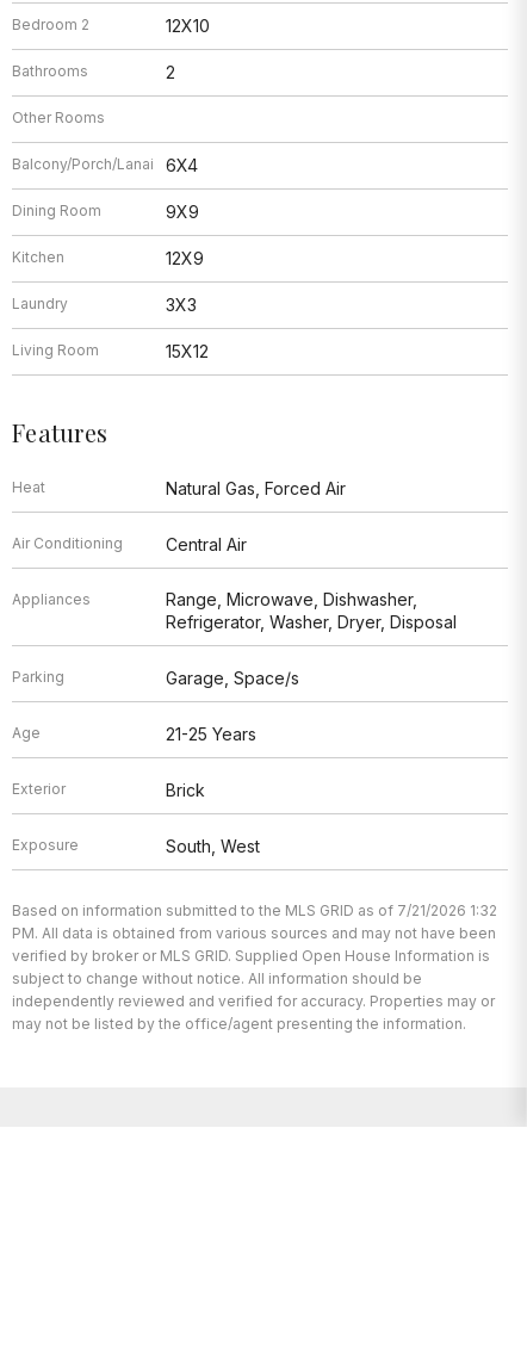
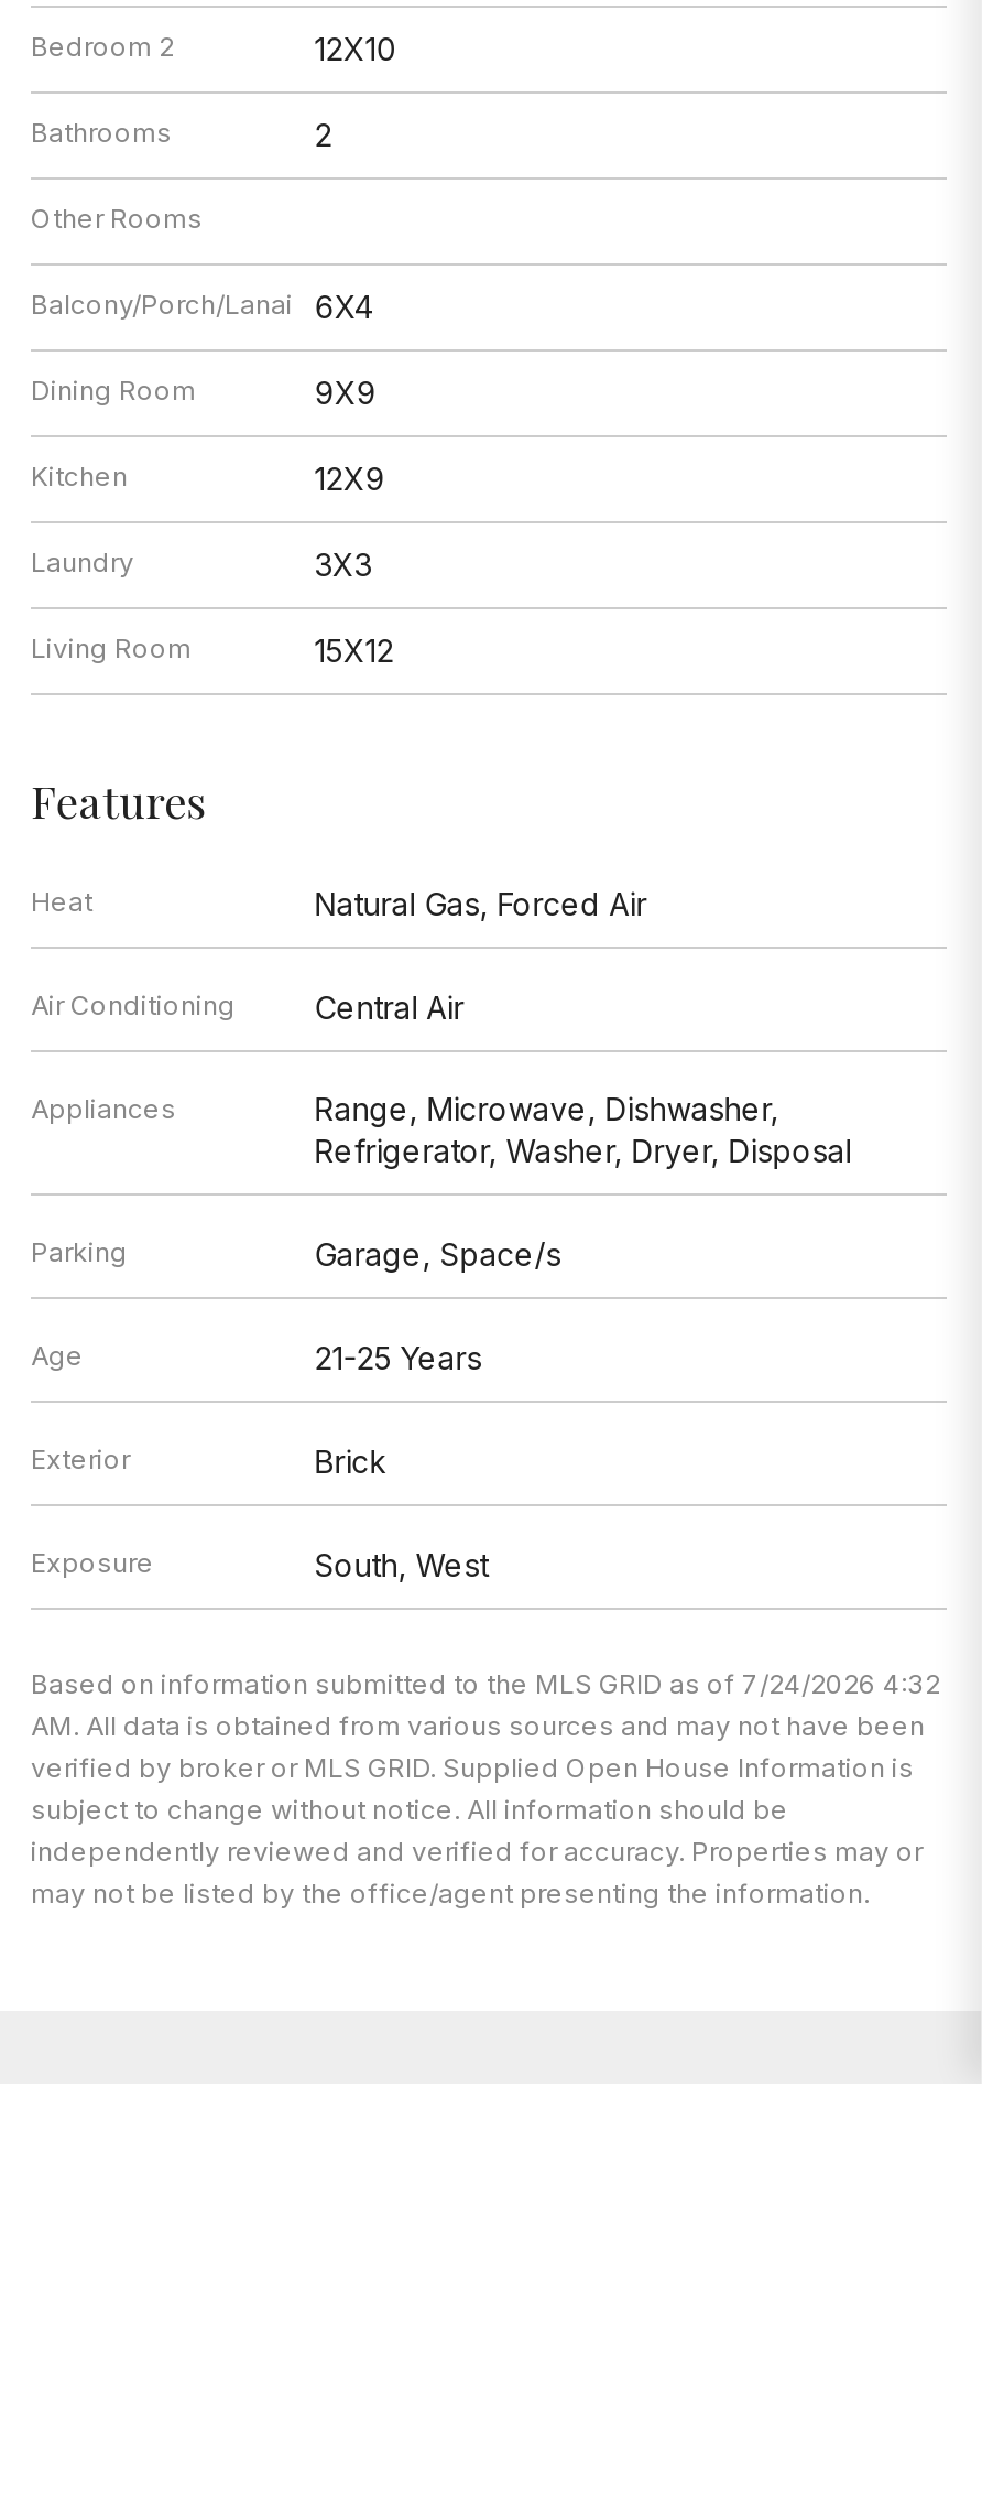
[12,902,497,920] Based on information submitted to the MLS GRID as of 7/21/2026 1:32 -> [31,1668,940,1701] Based on information submitted to the MLS GRID as of 7/24/2026 4:32
[12,924,496,942] PM. All data is obtained from various sources and may not have been -> [31,1710,925,1743] AM. All data is obtained from various sources and may not have been

